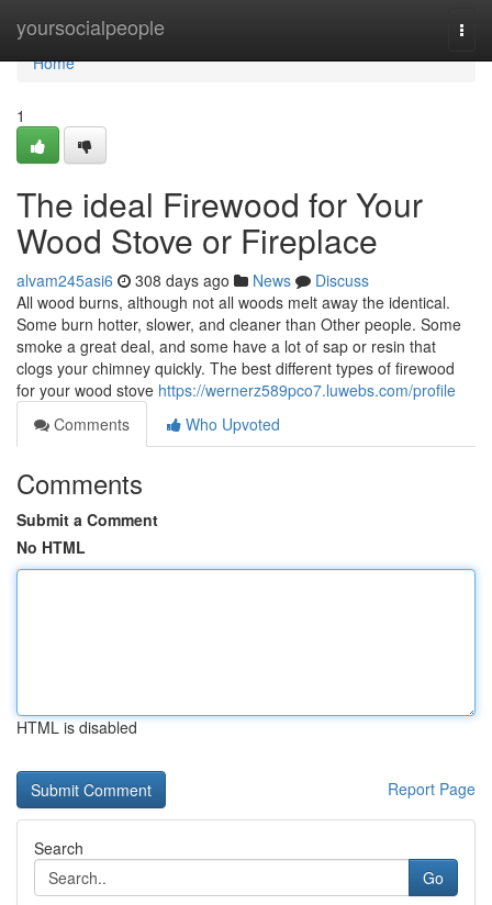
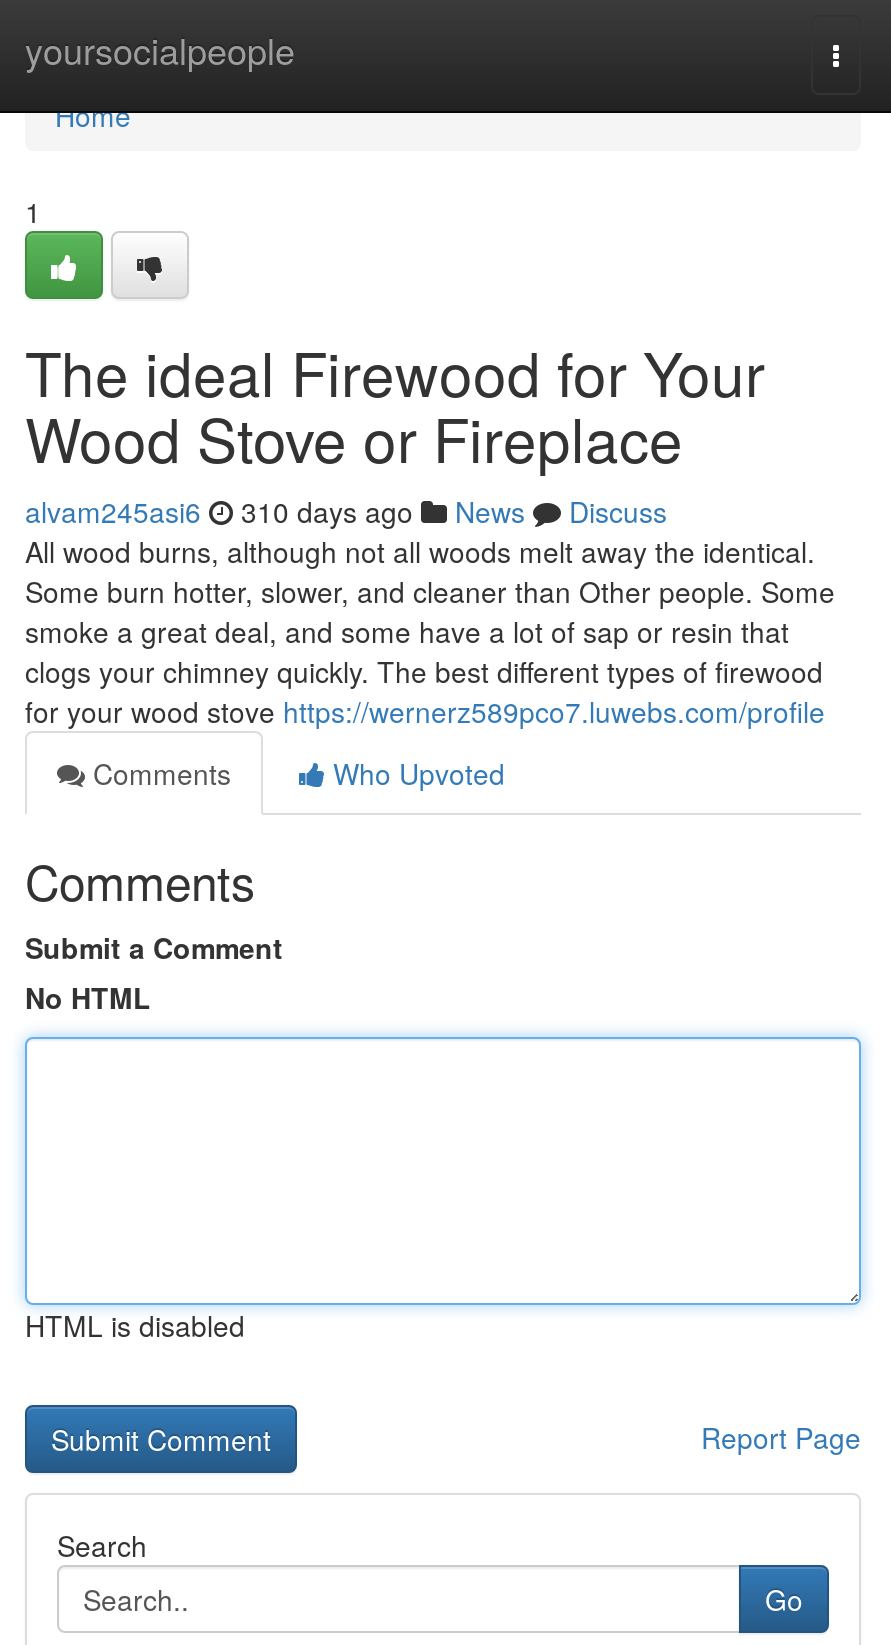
[16,269,369,291] alvam245asi6 308 days ago News Discuss -> [25,491,667,531] alvam245asi6 310 days ago News Discuss

